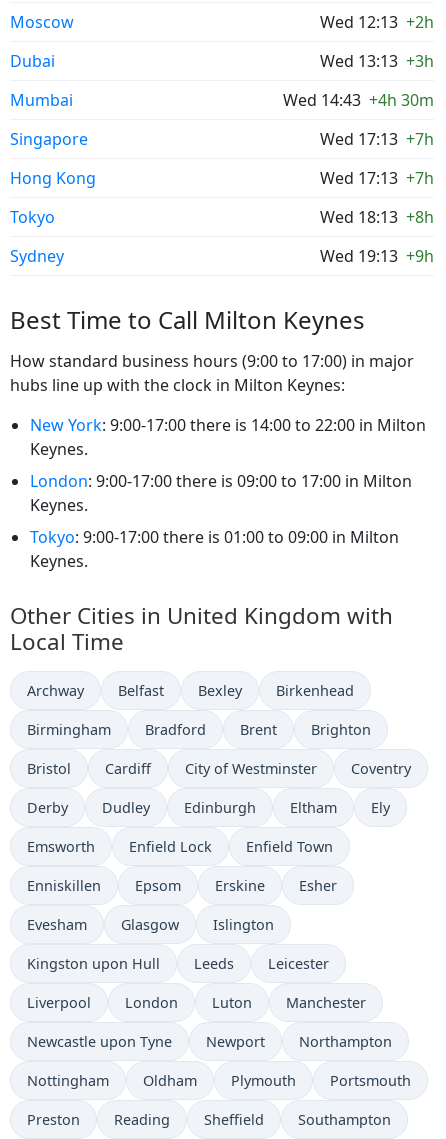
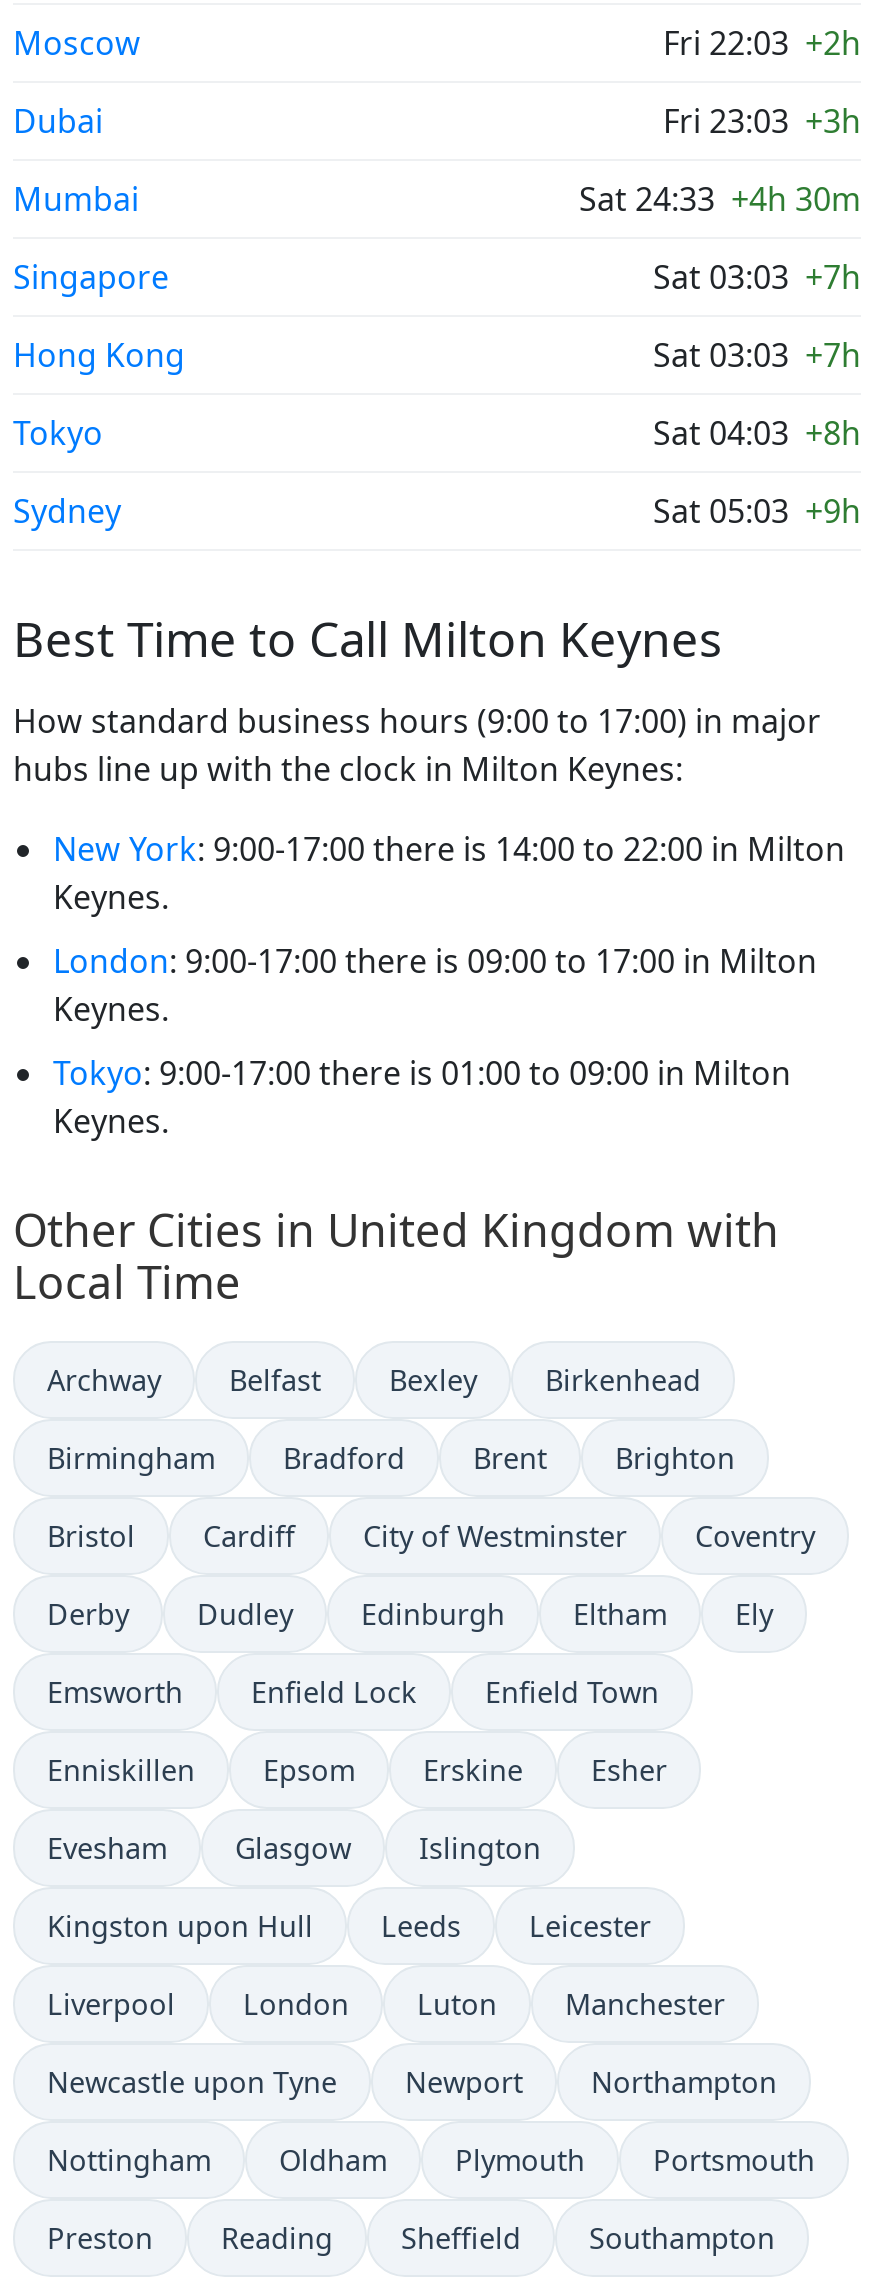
[320,11,434,33] Wed 12:13 +2h -> [663,20,861,64] Fri 22:03 +2h
[320,50,434,72] Wed 13:13 +3h -> [663,98,861,142] Fri 23:03 +3h
[283,89,434,111] Wed 14:43 +4h 30m -> [579,176,861,220] Sat 24:33 +4h 30m
[320,128,434,150] Wed 17:13 +7h -> [653,254,861,298] Sat 03:03 +7h
[320,167,434,189] Wed 17:13 +7h -> [653,332,861,376] Sat 03:03 +7h
[320,206,434,228] Wed 18:13 +8h -> [653,410,861,454] Sat 04:03 +8h
[320,245,434,267] Wed 19:13 +9h -> [653,488,861,532] Sat 05:03 +9h

